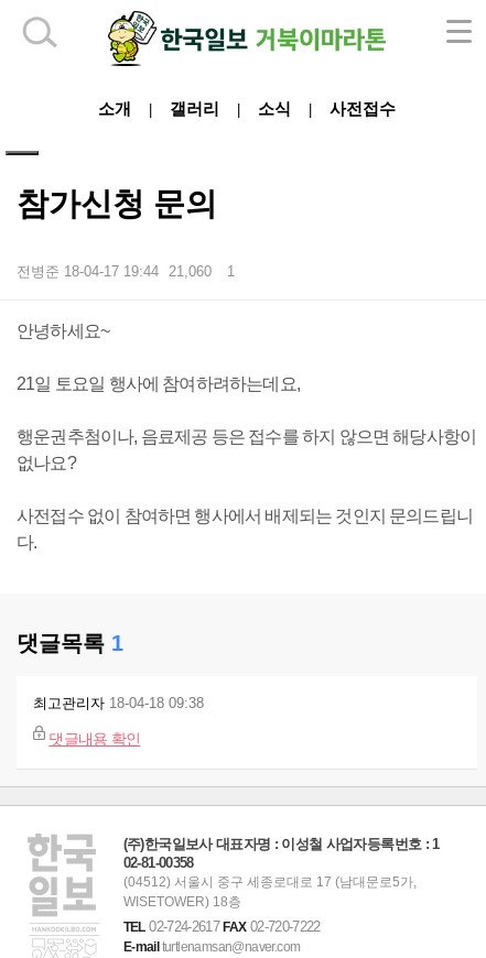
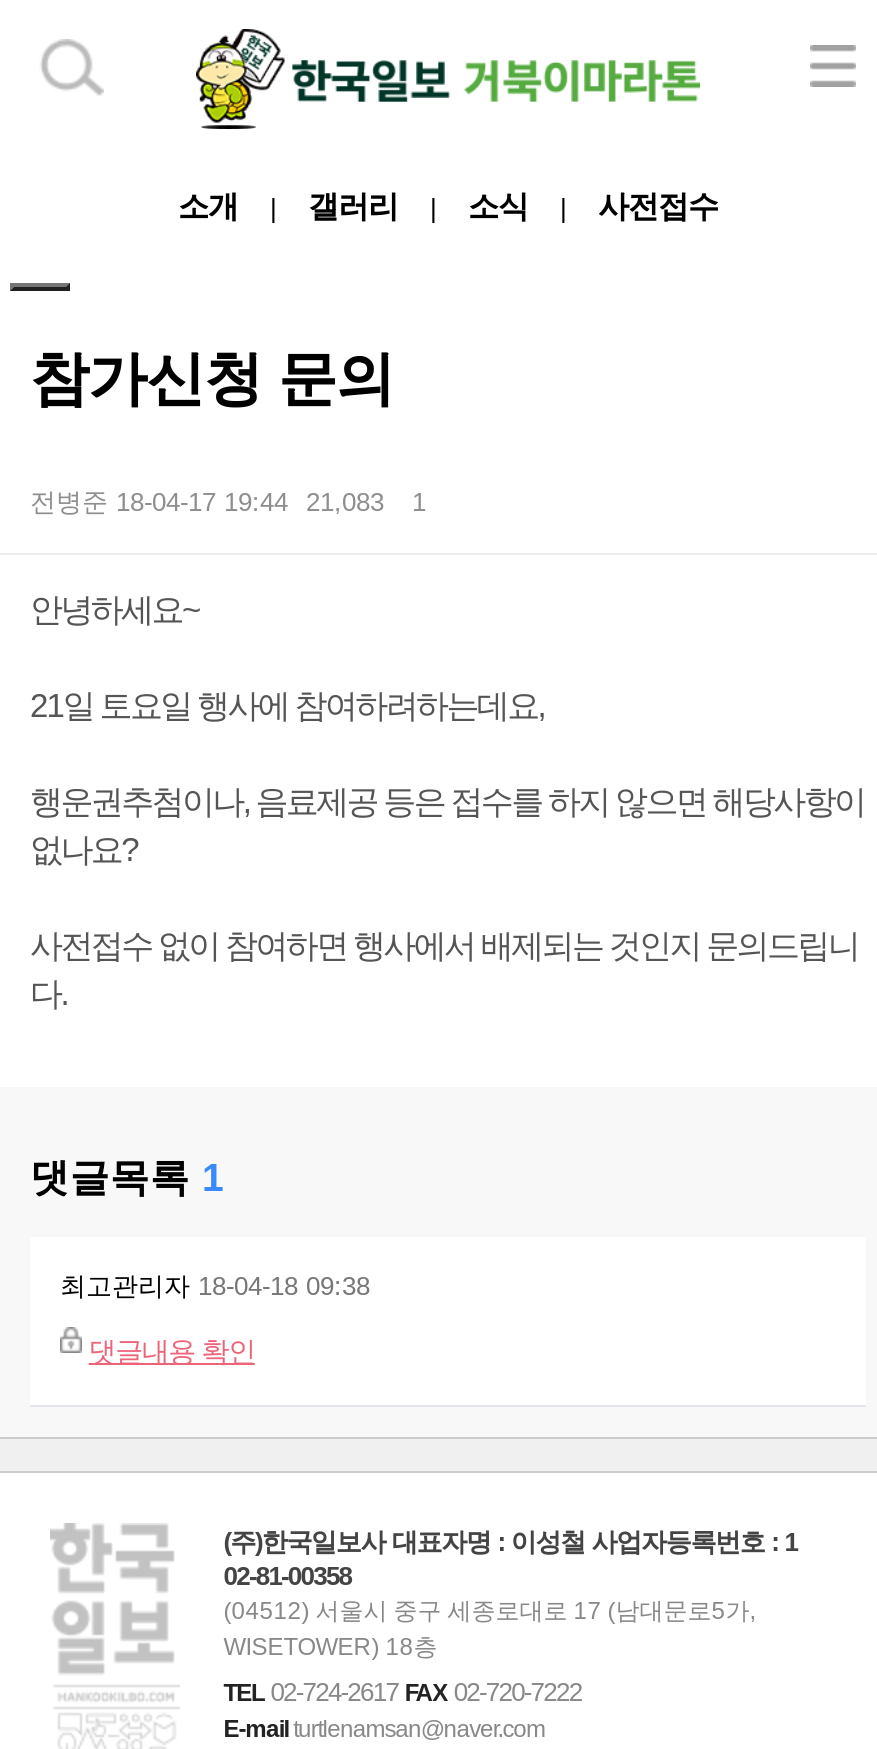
[17,264,235,280] 전병준 18-04-17 19:44 21,060 1 -> [30,488,426,518] 전병준 18-04-17 19:44 21,083 1

